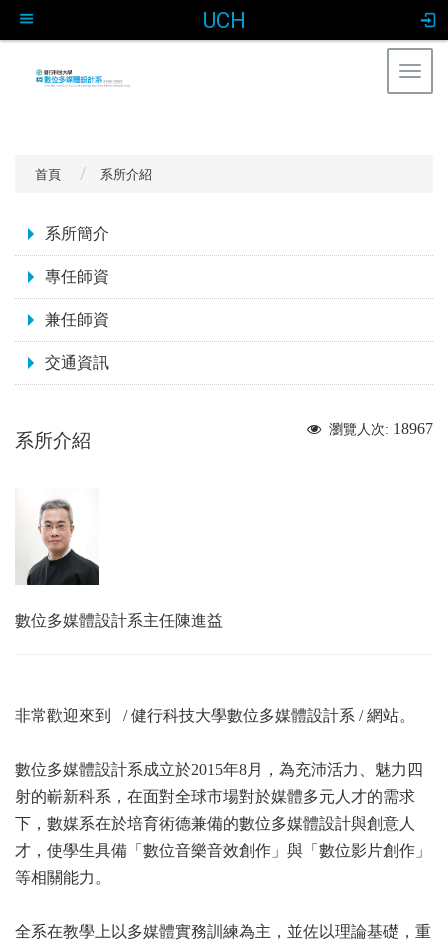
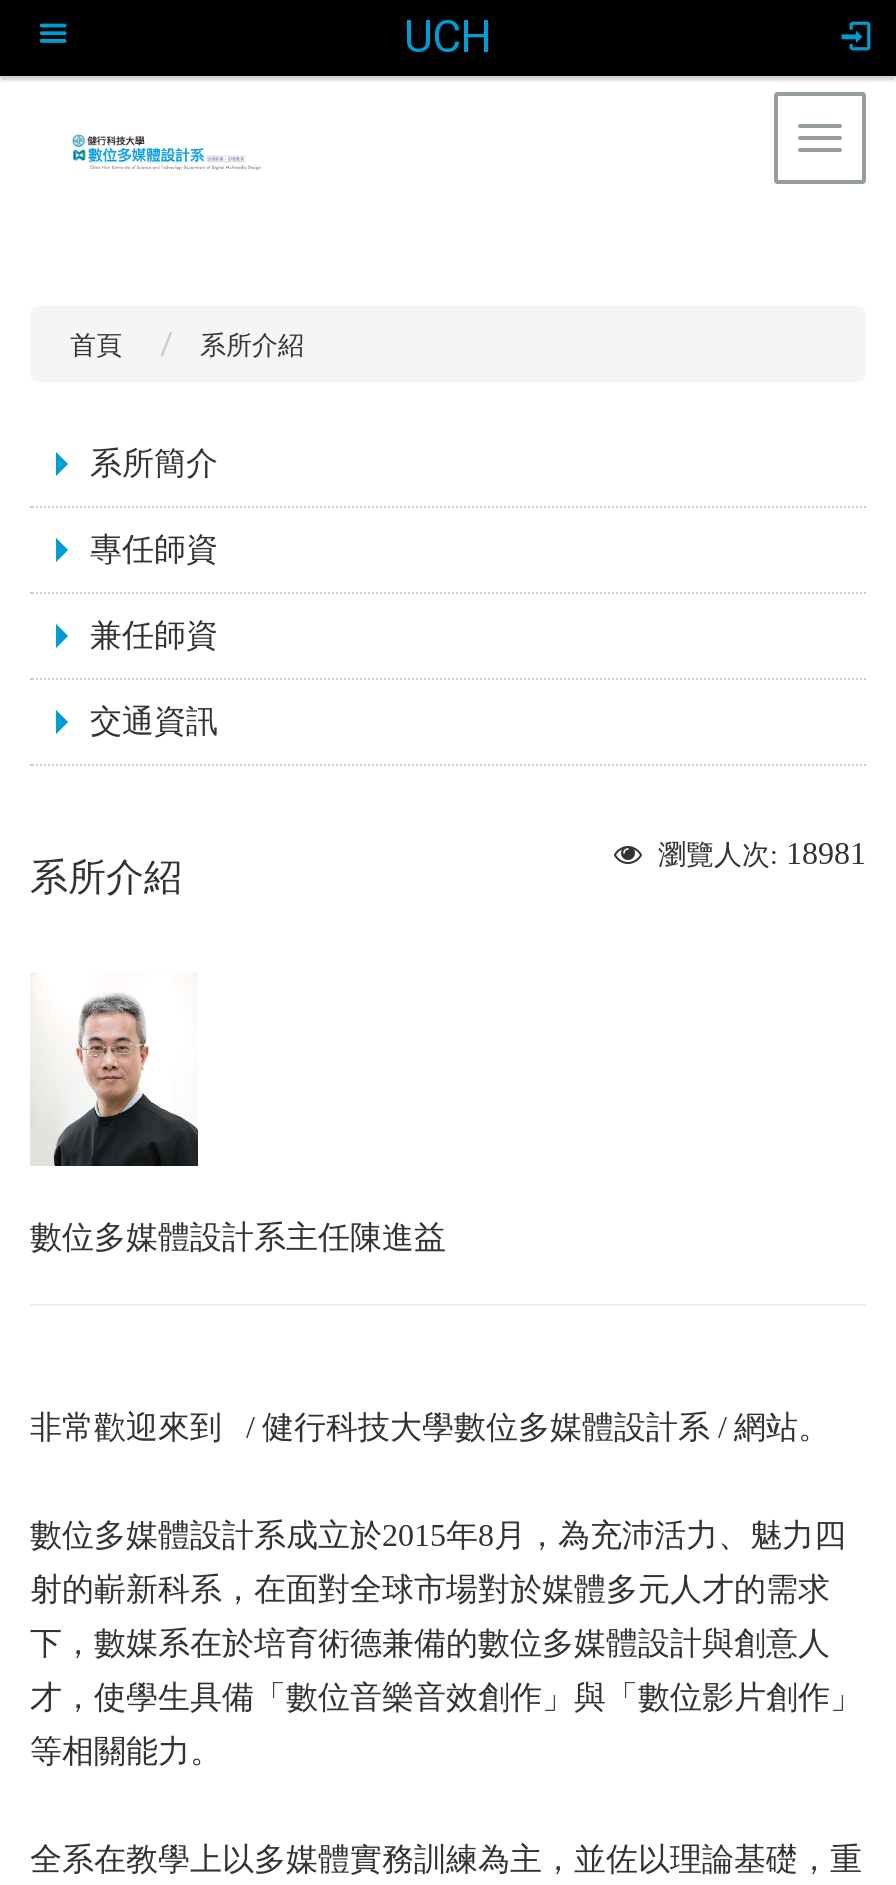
[329,420,433,437] 瀏覽人次: 18967 -> [658,836,866,870] 瀏覽人次: 18981

